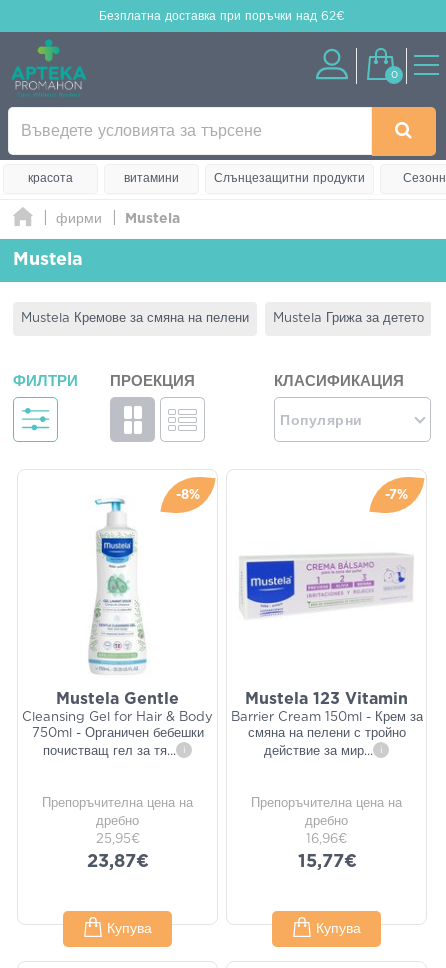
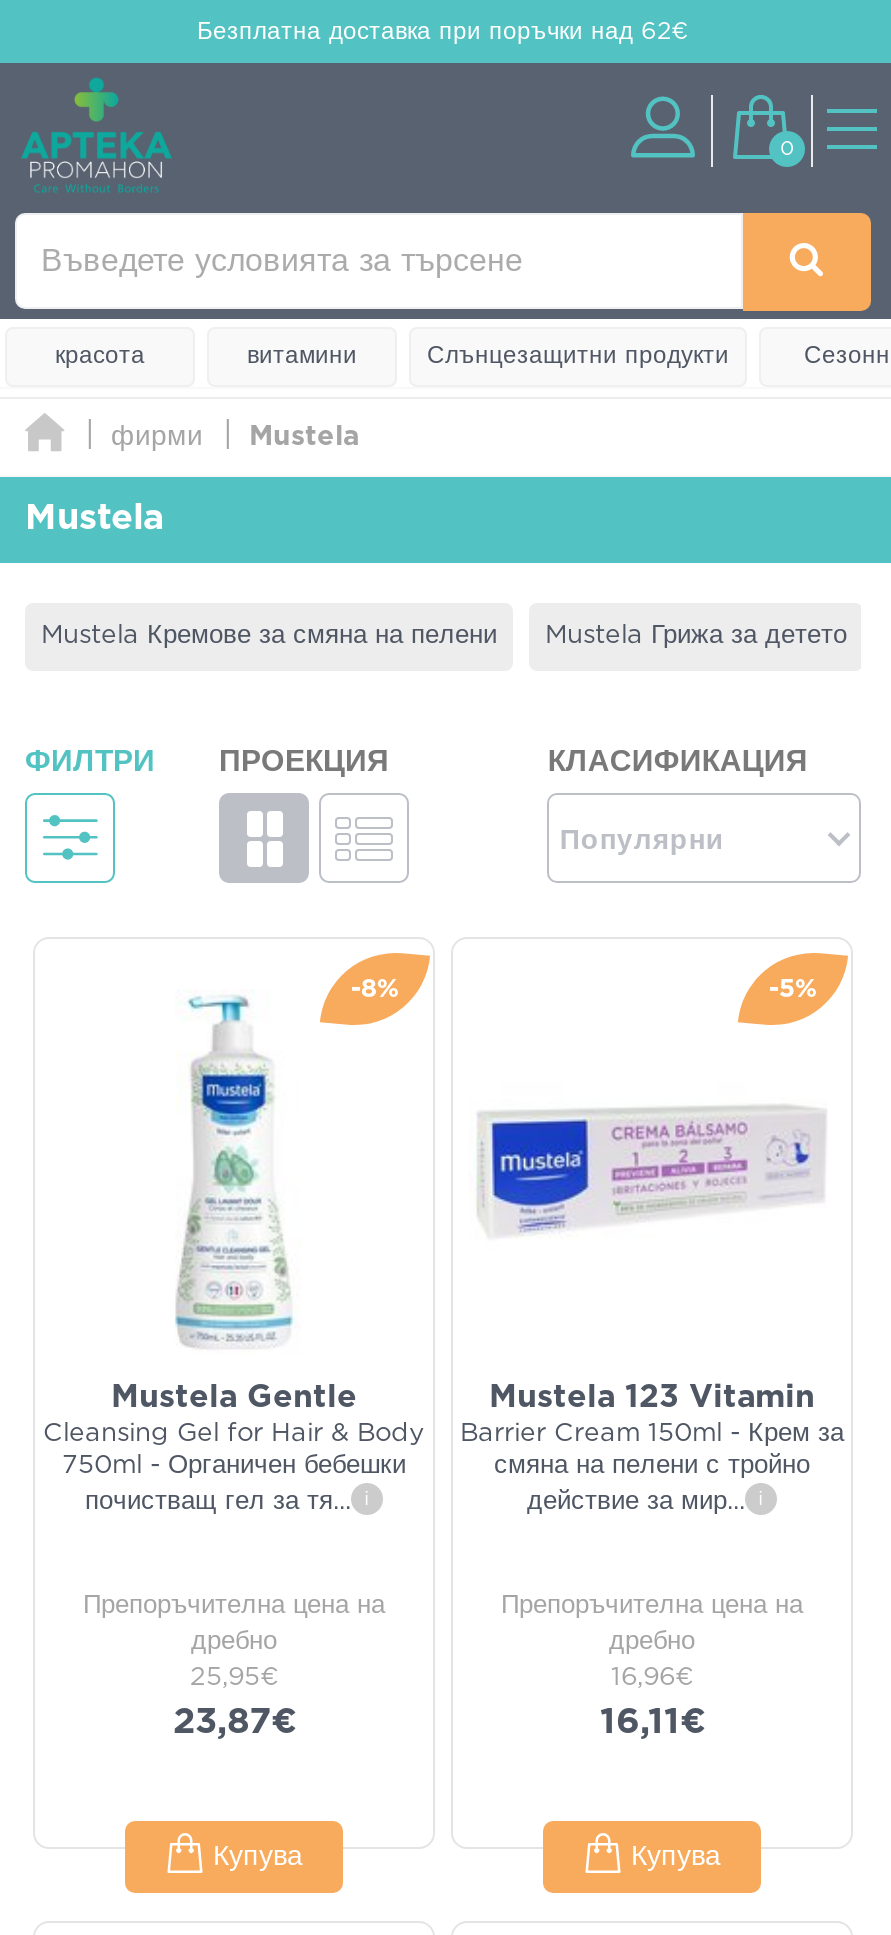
[385,489,408,502] -7% -> [769,977,817,1003] -5%
[297,853,356,871] 15,77€ -> [600,1705,706,1741] 16,11€

